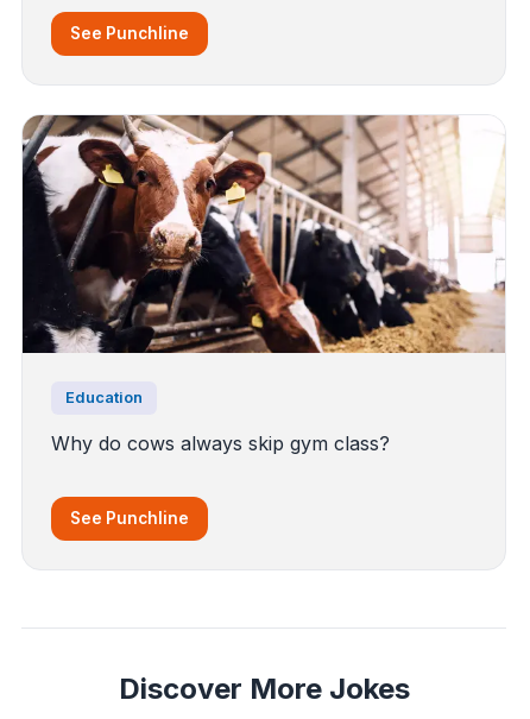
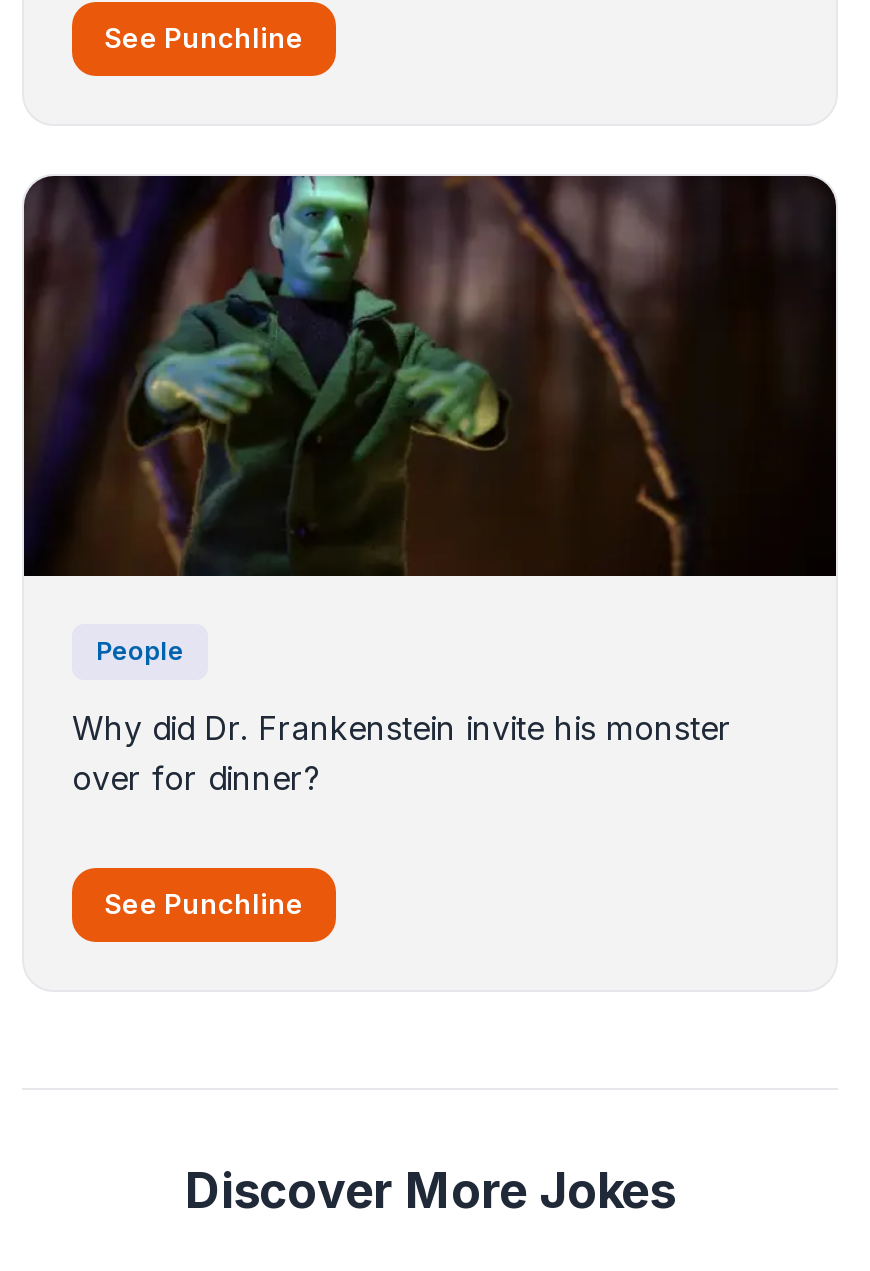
[23,114,506,406] [image] | Education -> [24,174,838,665] [image] | People
[51,431,390,455] Why do cows always skip gym class? -> [72,707,732,797] Why did Dr. Frankenstein invite his monster | over for dinner?

